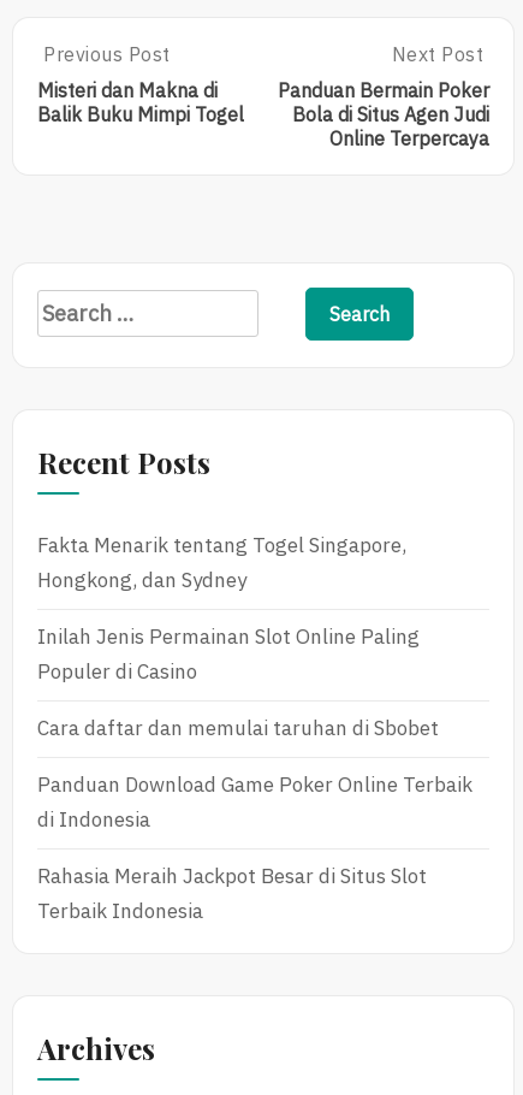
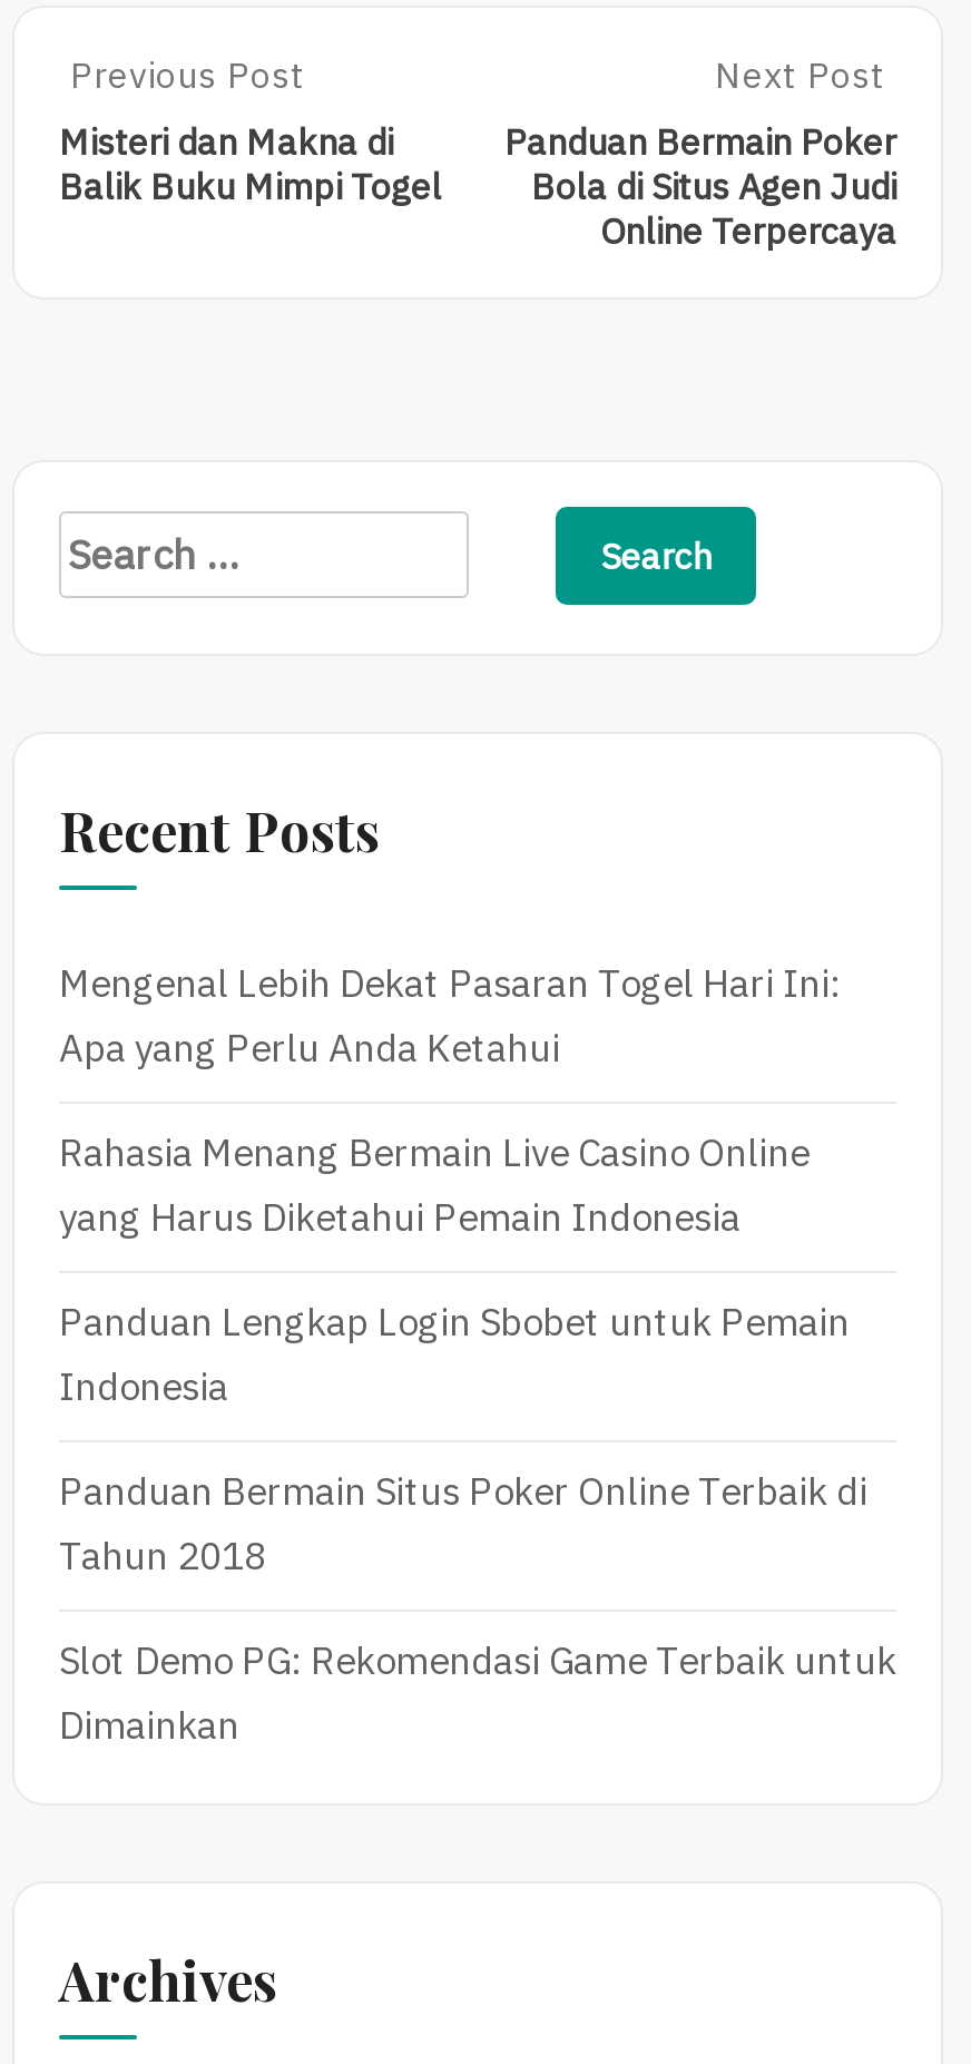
[37,532,406,594] Fakta Menarik tentang Togel Singapore, | Hongkong, dan Sydney -> [59,960,841,1073] Mengenal Lebih Dekat Pasaran Togel Hari Ini: | Apa yang Perlu Anda Ketahui
[37,624,420,685] Inilah Jenis Permainan Slot Online Paling | Populer di Casino -> [59,1129,810,1243] Rahasia Menang Bermain Live Casino Online | yang Harus Diketahui Pemain Indonesia
[37,715,439,742] Cara daftar dan memulai taruhan di Sbobet -> [59,1298,850,1412] Panduan Lengkap Login Sbobet untuk Pemain | Indonesia
[37,772,473,833] Panduan Download Game Poker Online Terbaik | di Indonesia -> [59,1468,867,1581] Panduan Bermain Situs Poker Online Terbaik di | Tahun 2018
[37,863,427,924] Rahasia Meraih Jackpot Besar di Situs Slot | Terbaik Indonesia -> [59,1637,896,1751] Slot Demo PG: Rekomendasi Game Terbaik untuk | Dimainkan

